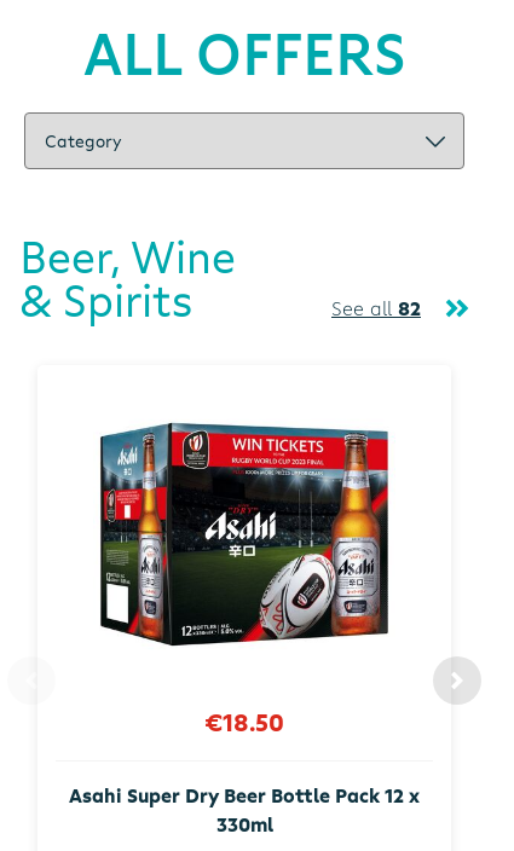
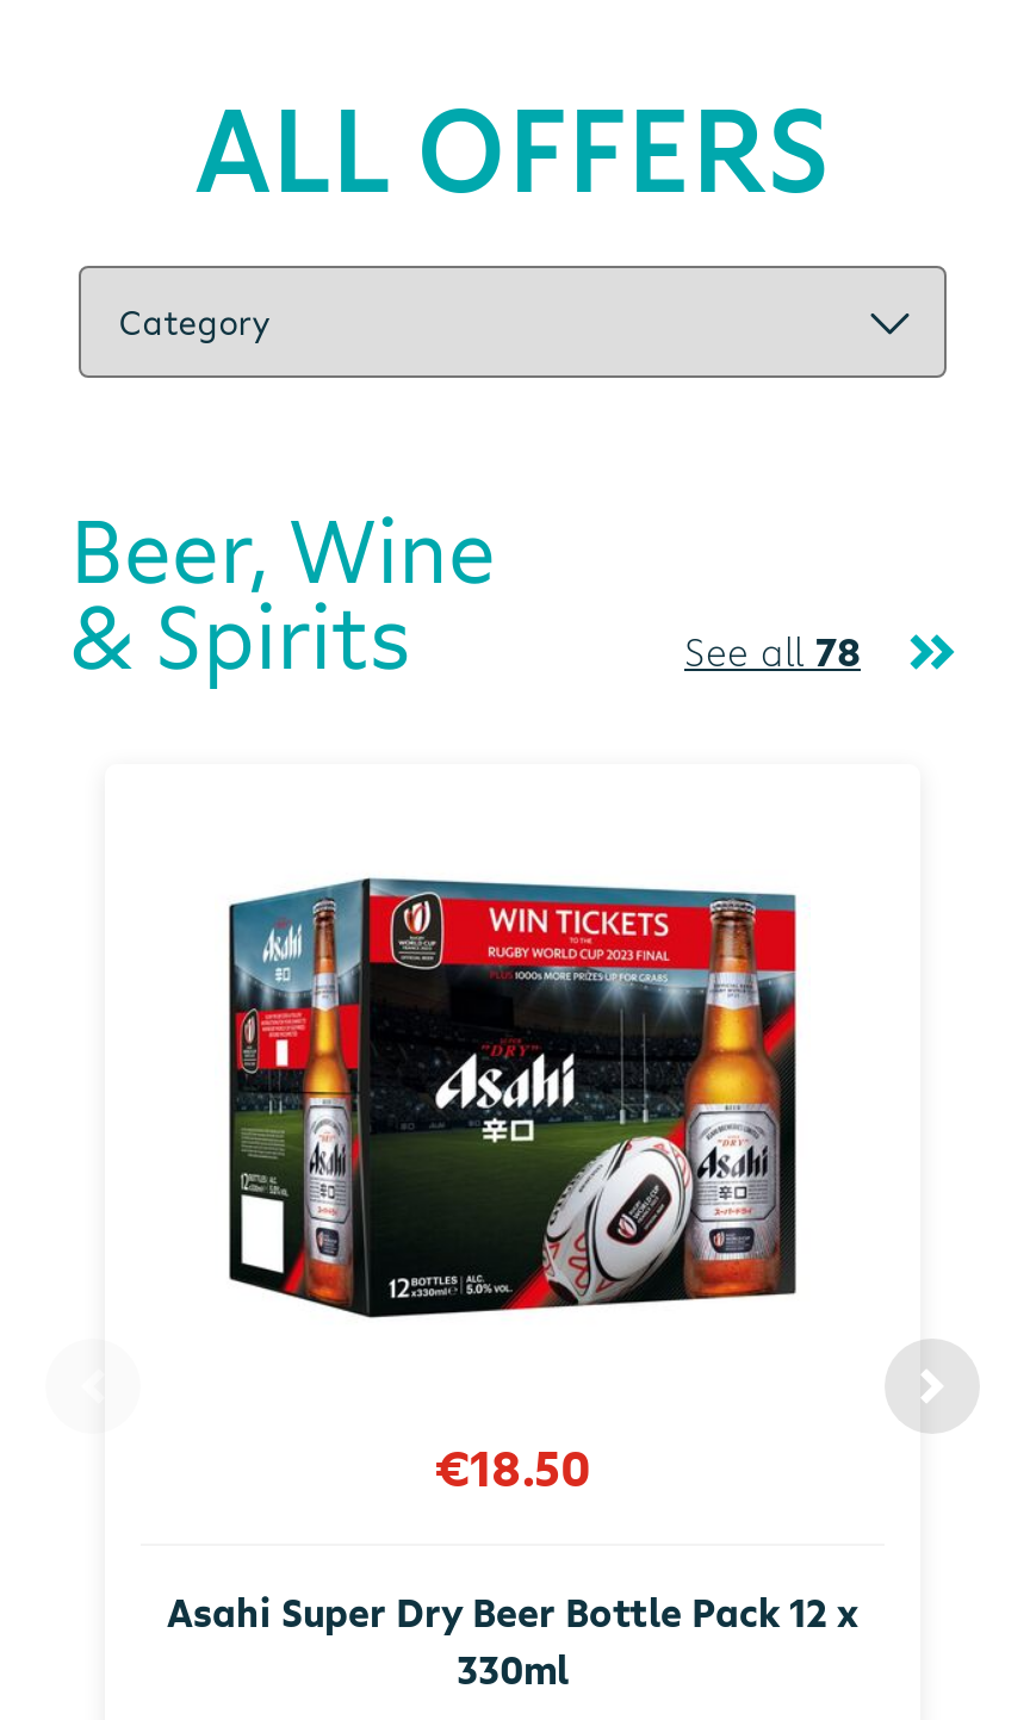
[331,295,421,322] See all 82 -> [684,626,861,678] See all 78

